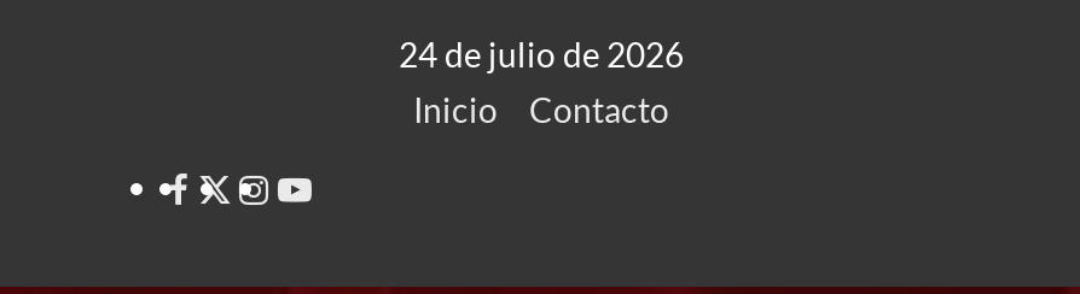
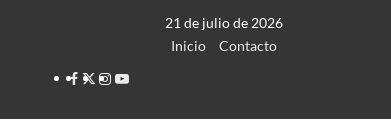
[399,34,684,75] 24 de julio de 2026 -> [165,14,283,31] 21 de julio de 2026

